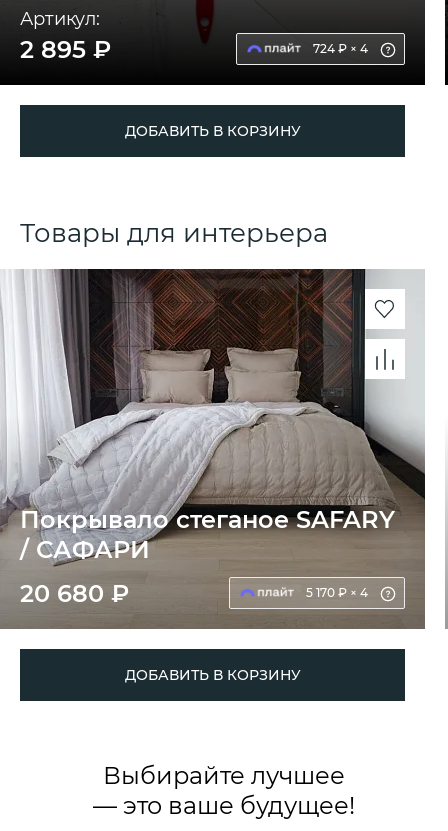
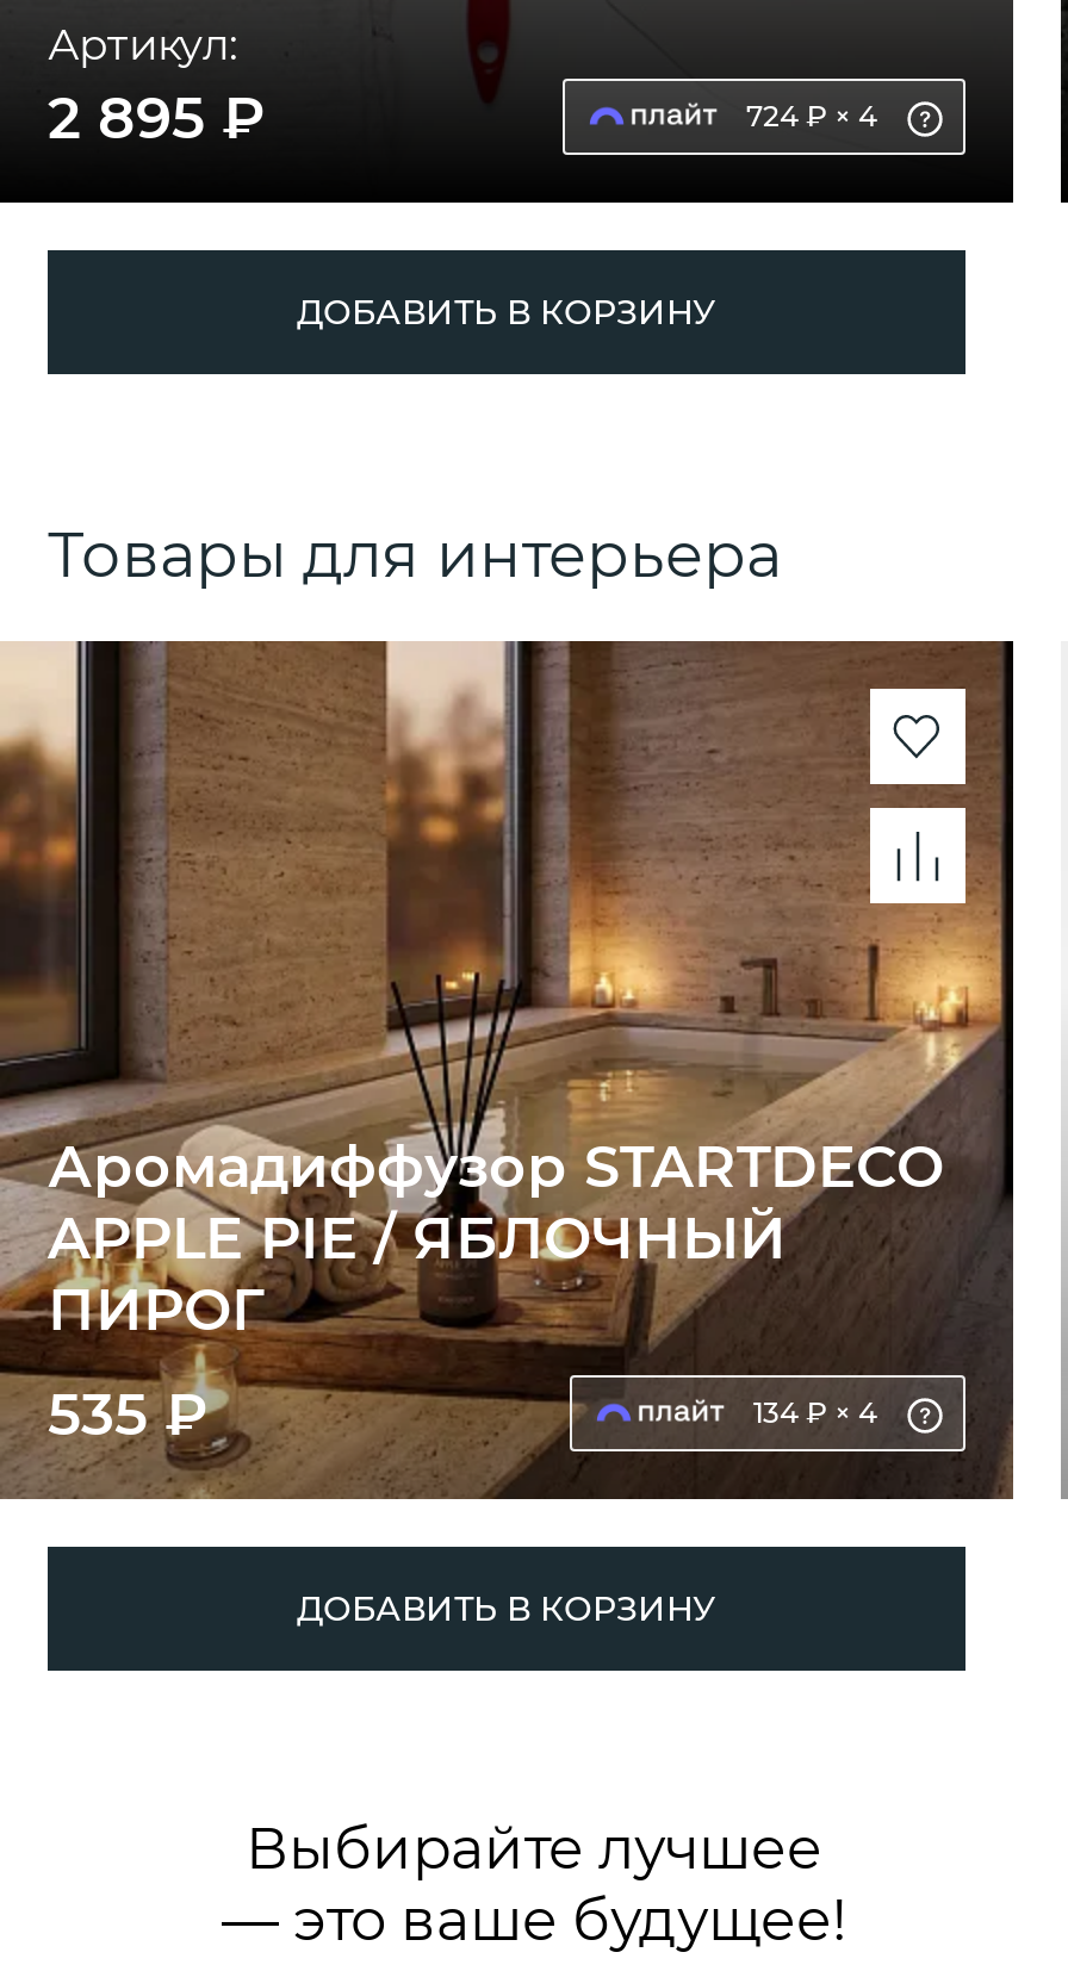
[3,268,426,629] [image] | Покрывало стеганое SAFARY | / САФАРИ -> [7,639,1016,1497] [image] | Аромадиффузор STARTDECO | APPLE PIE / ЯБЛОЧНЫЙ | ПИРОГ
[20,579,368,608] 20 680 ₽ | 5 170 ₽ × 4 -> [48,1379,877,1448] 535 ₽ | 134 ₽ × 4

